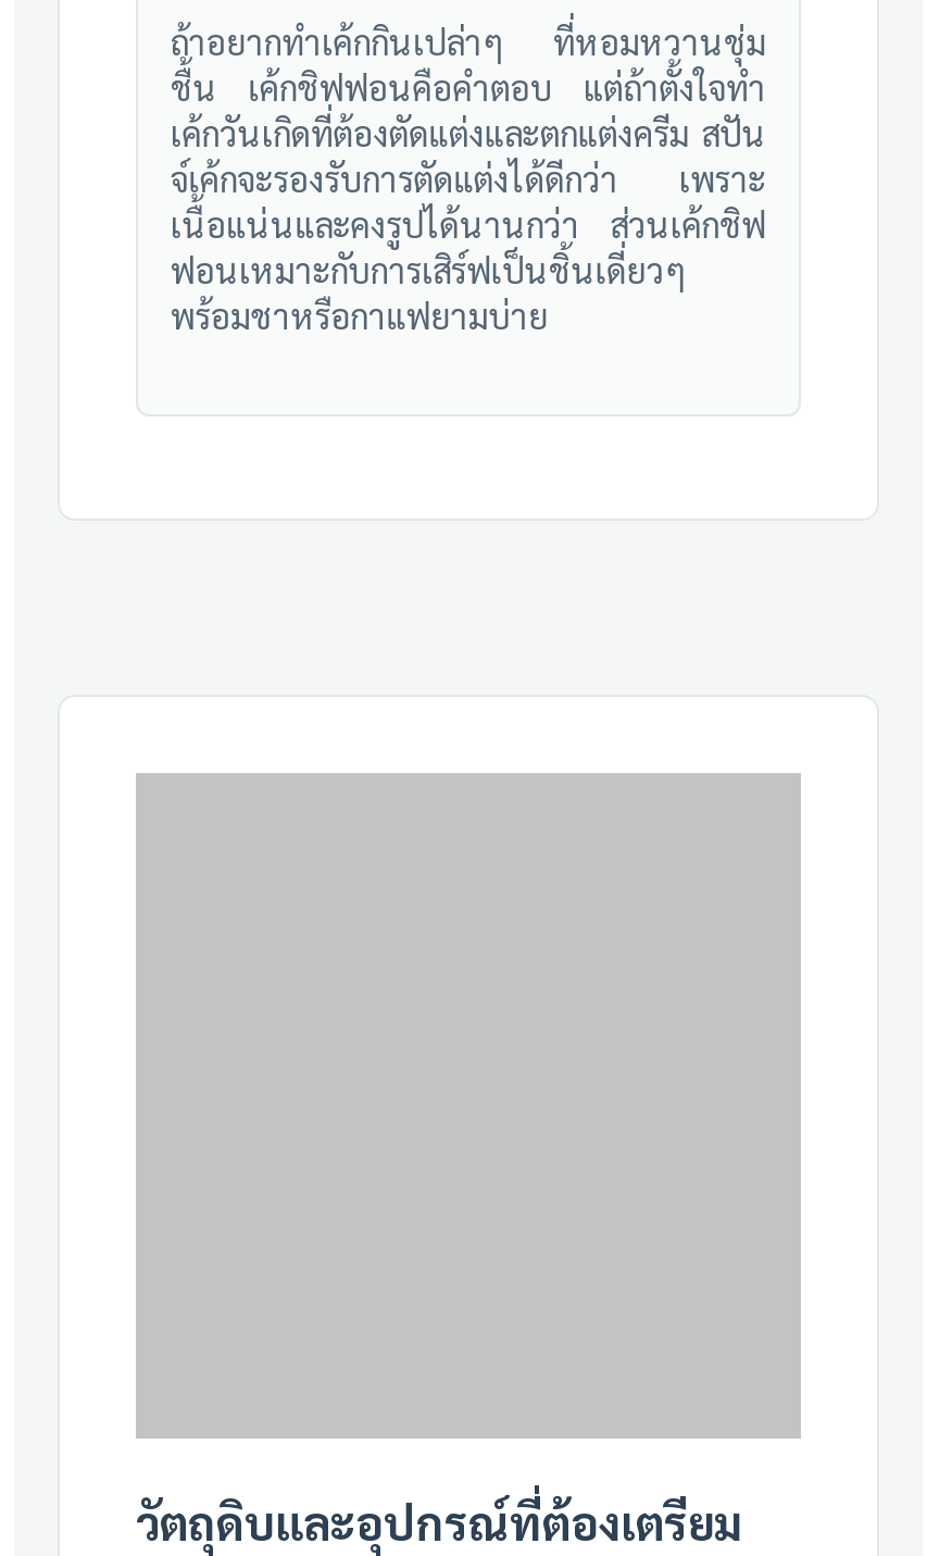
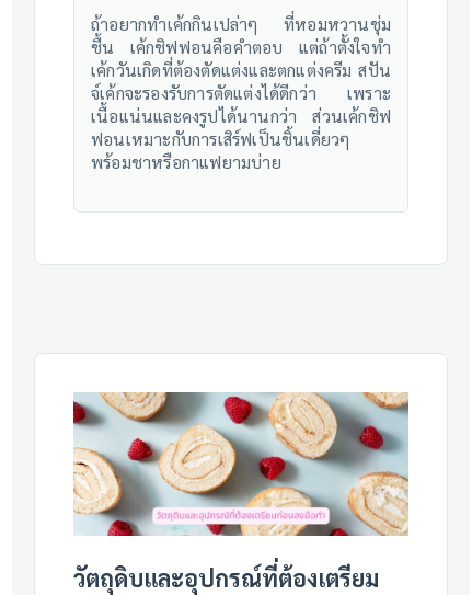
none -> [72,391,410,537] [image]

